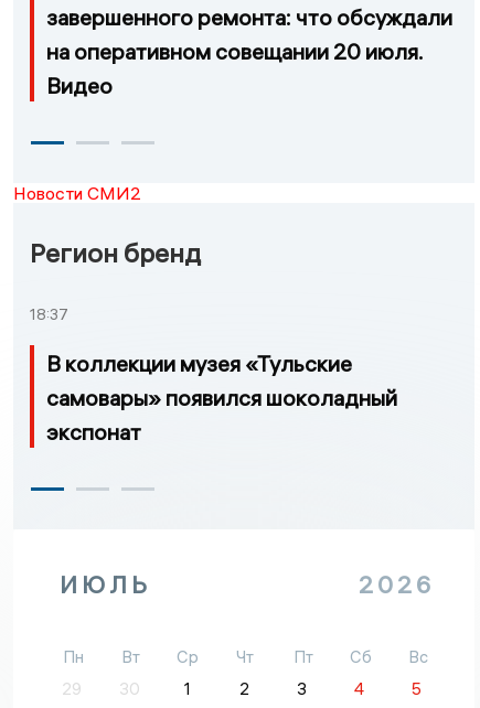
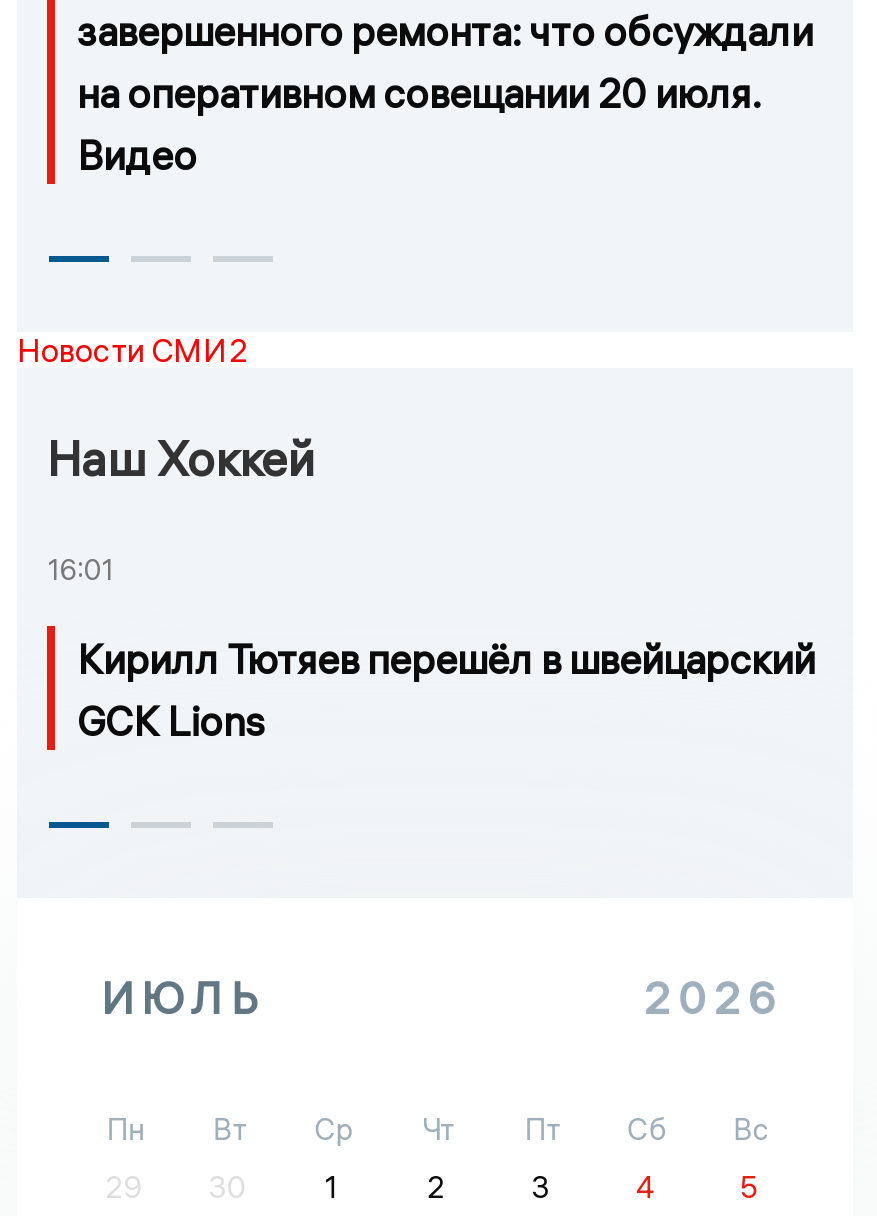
[30,236,201,269] Регион бренд -> [47,428,315,488] Наш Хоккей
[30,304,68,324] 18:37 -> [47,552,113,588] 16:01
[46,349,397,445] В коллекции музея «Тульские | самовары» появился шоколадный | экспонат -> [77,634,815,746] Кирилл Тютяев перешёл в швейцарский | GCK Lions

